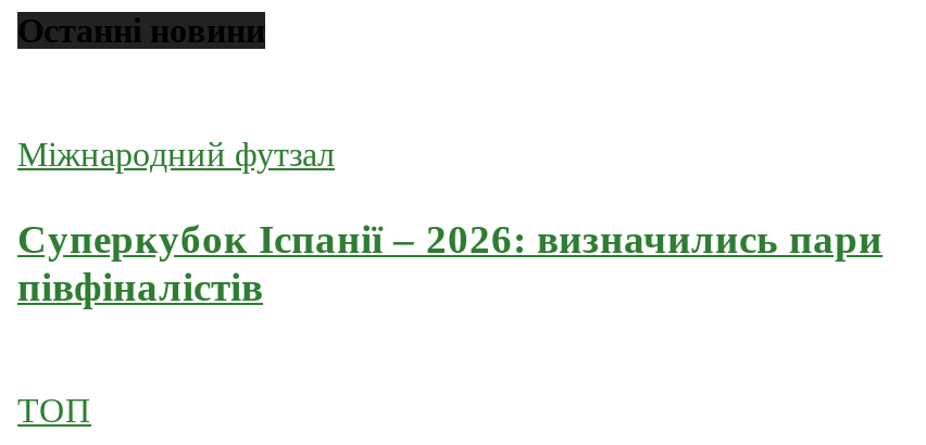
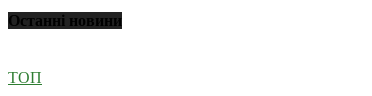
[17,136,883,309] Міжнародний футзал | Суперкубок Іспанії – 2026: визначились пари | півфіналістів -> none

